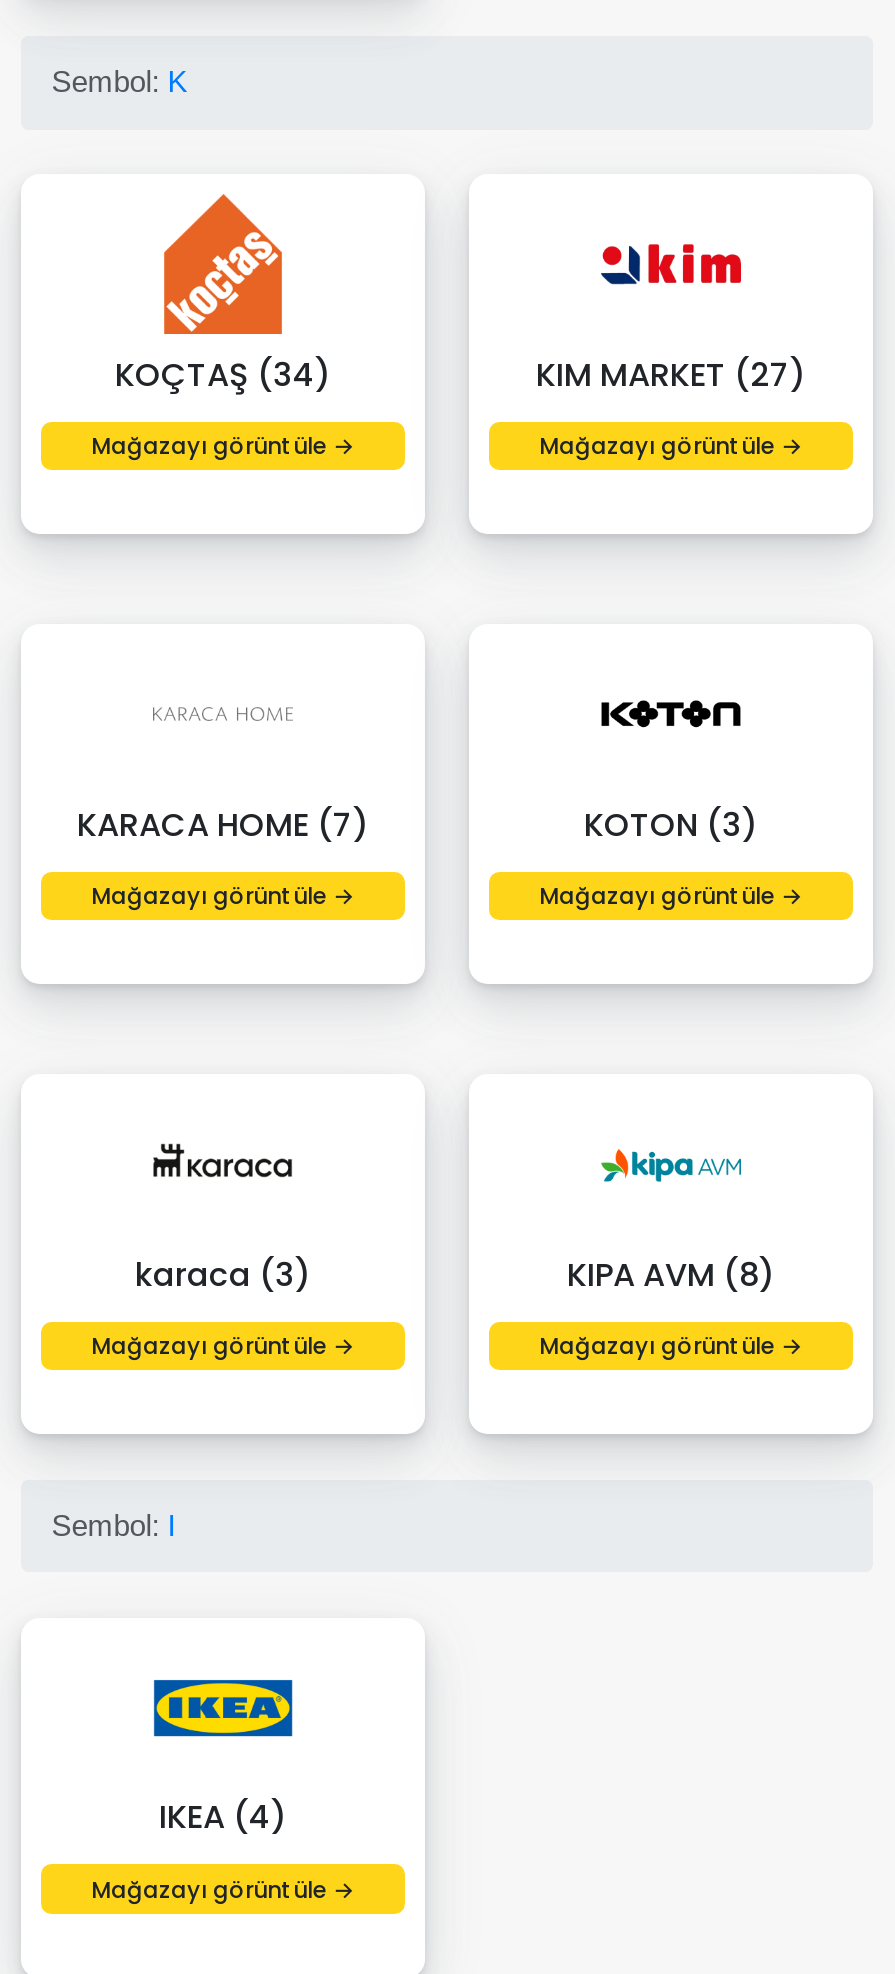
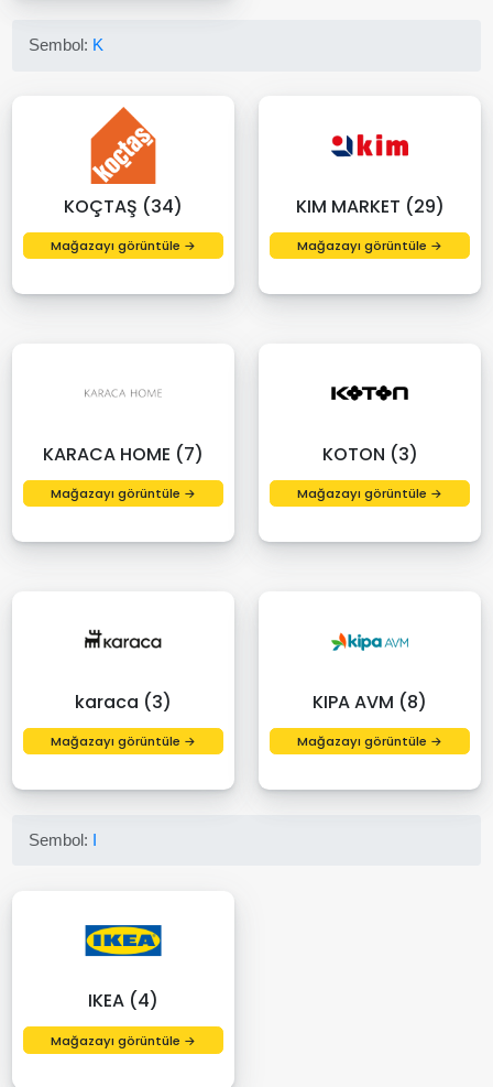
[536,351,806,397] KIM MARKET (27) -> [295,193,444,219] KIM MARKET (29)

